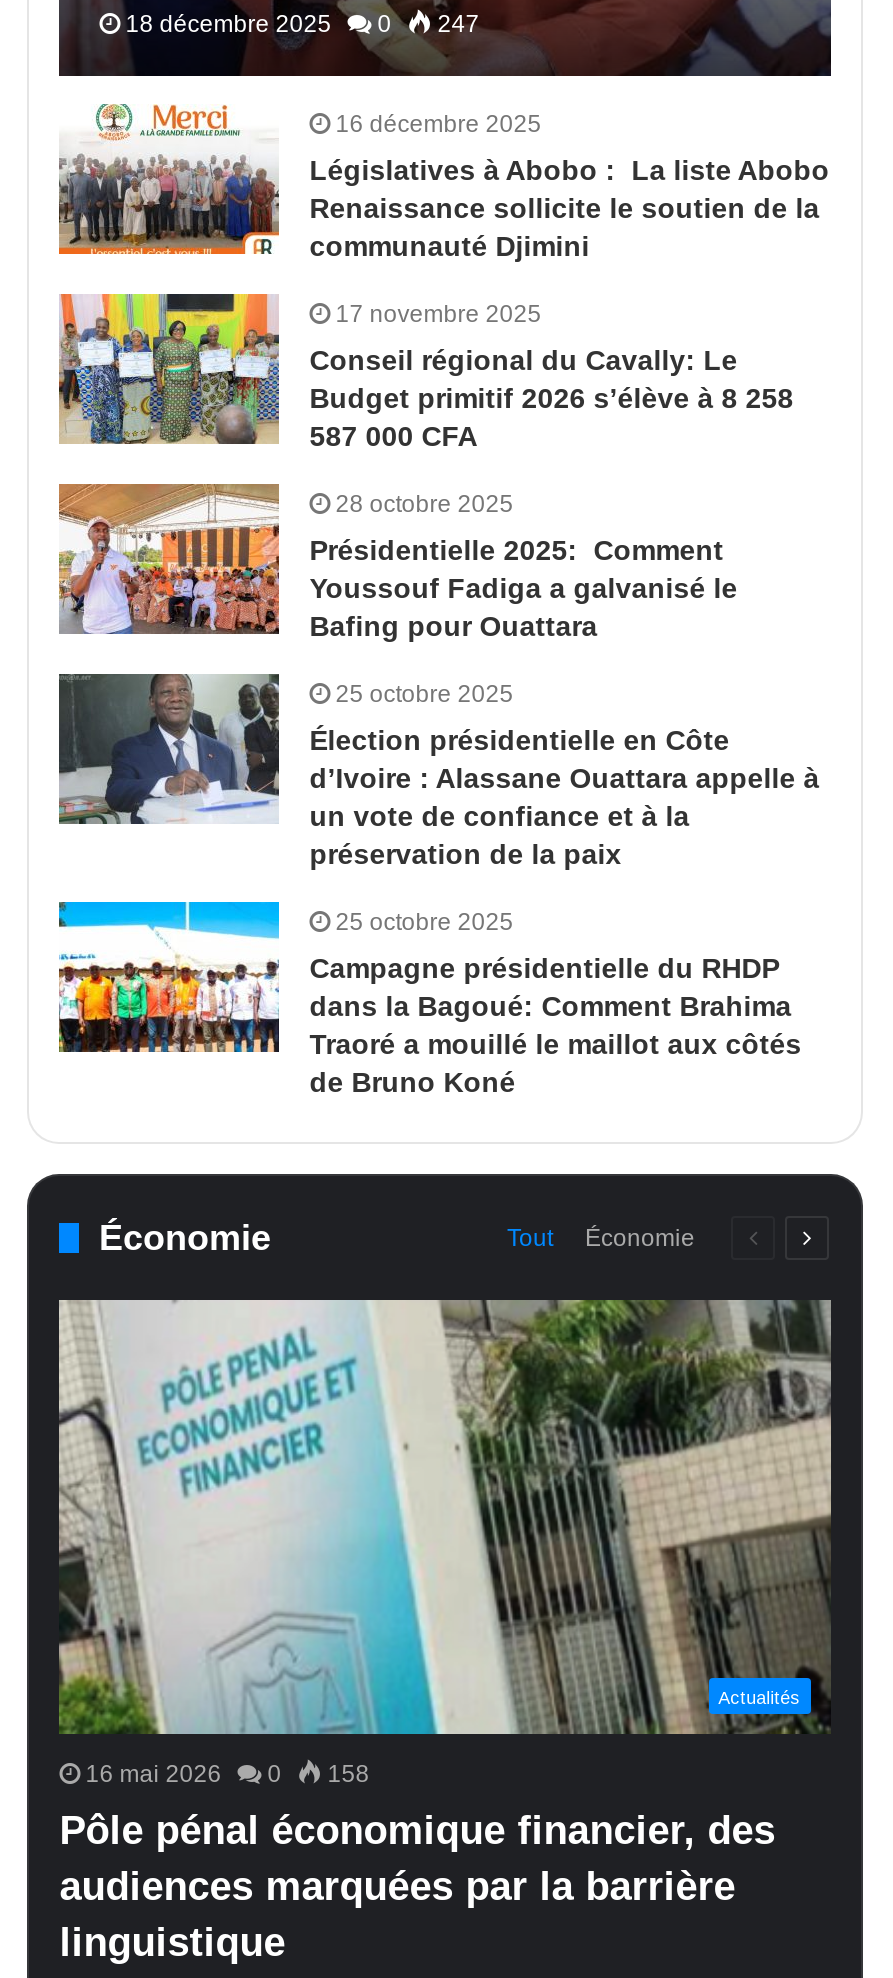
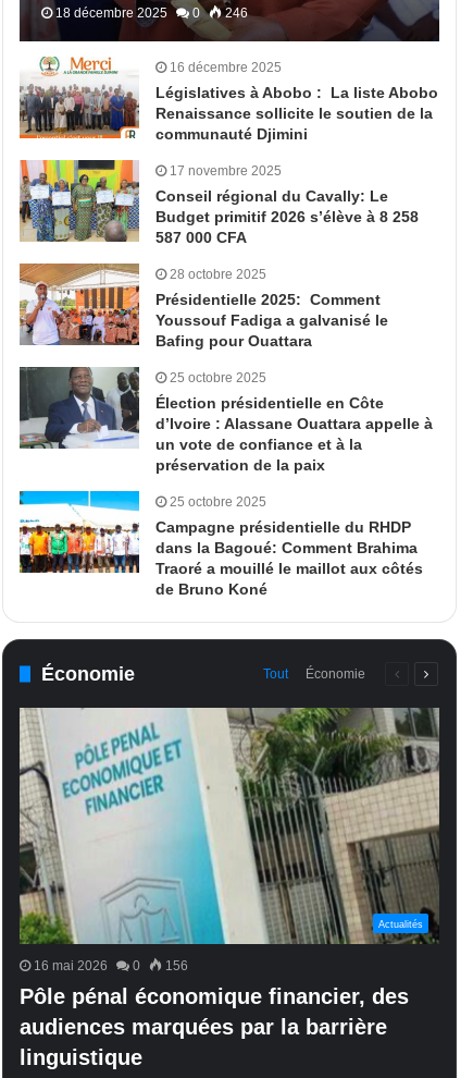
[126,10,480,38] 18 décembre 2025 0 247 -> [56,5,248,21] 18 décembre 2025 0 246
[86,1761,370,1789] 16 mai 2026 0 158 -> [34,959,188,974] 16 mai 2026 0 156

